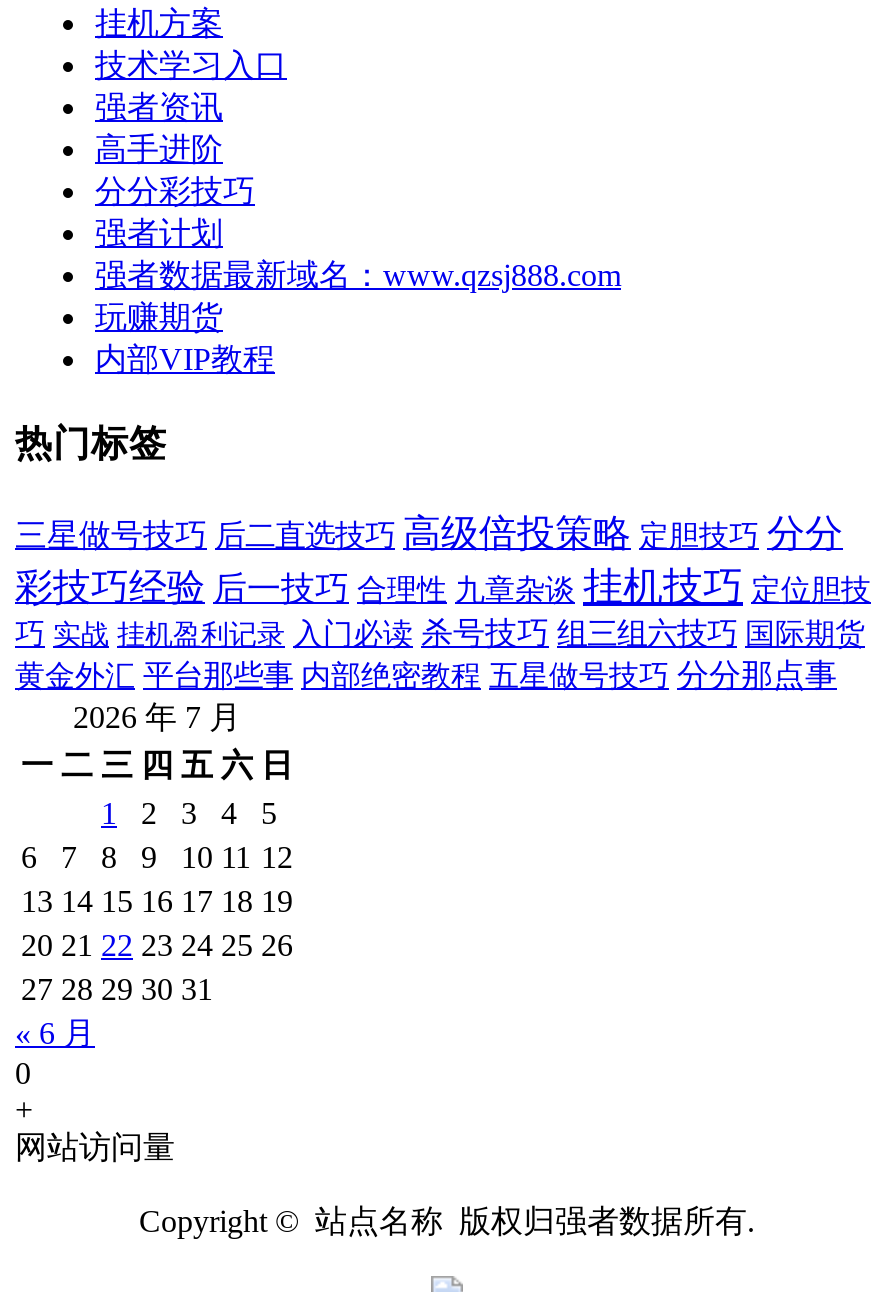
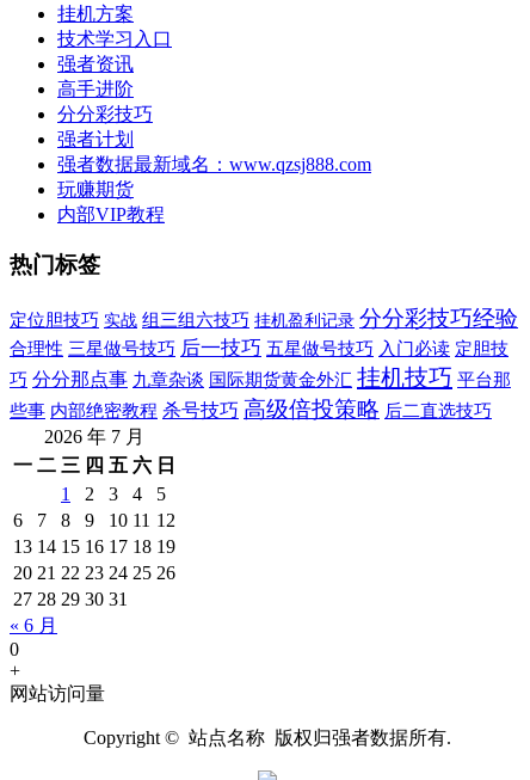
[15,512,871,692] 三星做号技巧 后二直选技巧 高级倍投策略 定胆技巧 分分 | 彩技巧经验 后一技巧 合理性 九章杂谈 挂机技巧 定位胆技 | 巧 实战 挂机盈利记录 入门必读 杀号技巧 组三组六技巧 国际期货 | 黄金外汇 平台那些事 内部绝密教程 五星做号技巧 分分那点事 -> [10,306,518,422] 定位胆技巧 实战 组三组六技巧 挂机盈利记录 分分彩技巧经验 | 合理性 三星做号技巧 后一技巧 五星做号技巧 入门必读 定胆技 | 巧 分分那点事 九章杂谈 国际期货黄金外汇 挂机技巧 平台那 | 些事 内部绝密教程 杀号技巧 高级倍投策略 后二直选技巧

